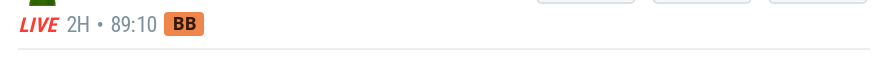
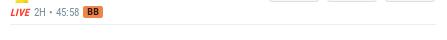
[18,11,197,39] LIVE 2H • 89:10 BB -> [10,5,99,19] LIVE 2H • 45:58 BB

